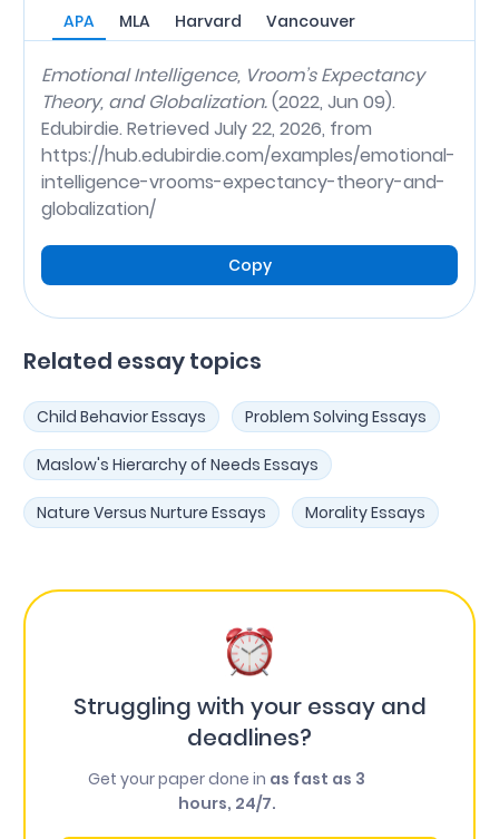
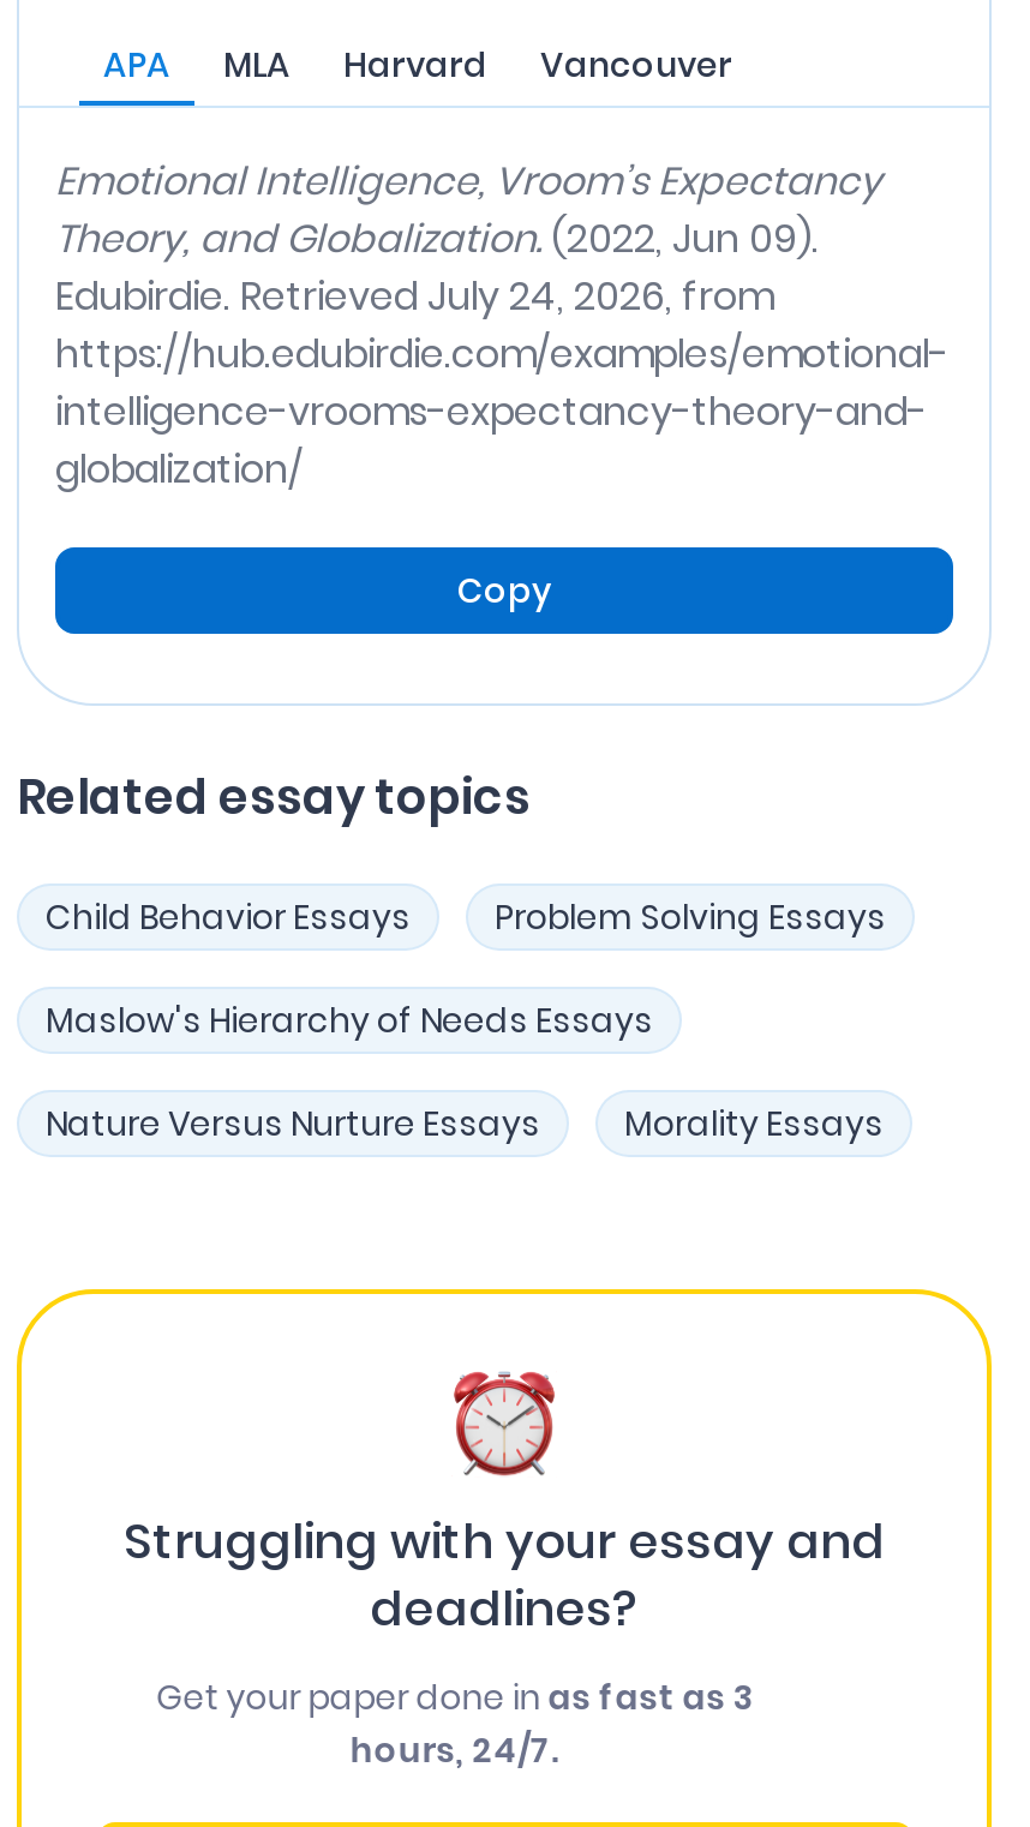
[41,116,372,141] Edubirdie. Retrieved July 22, 2026, from -> [55,268,773,323] Edubirdie. Retrieved July 24, 2026, from

